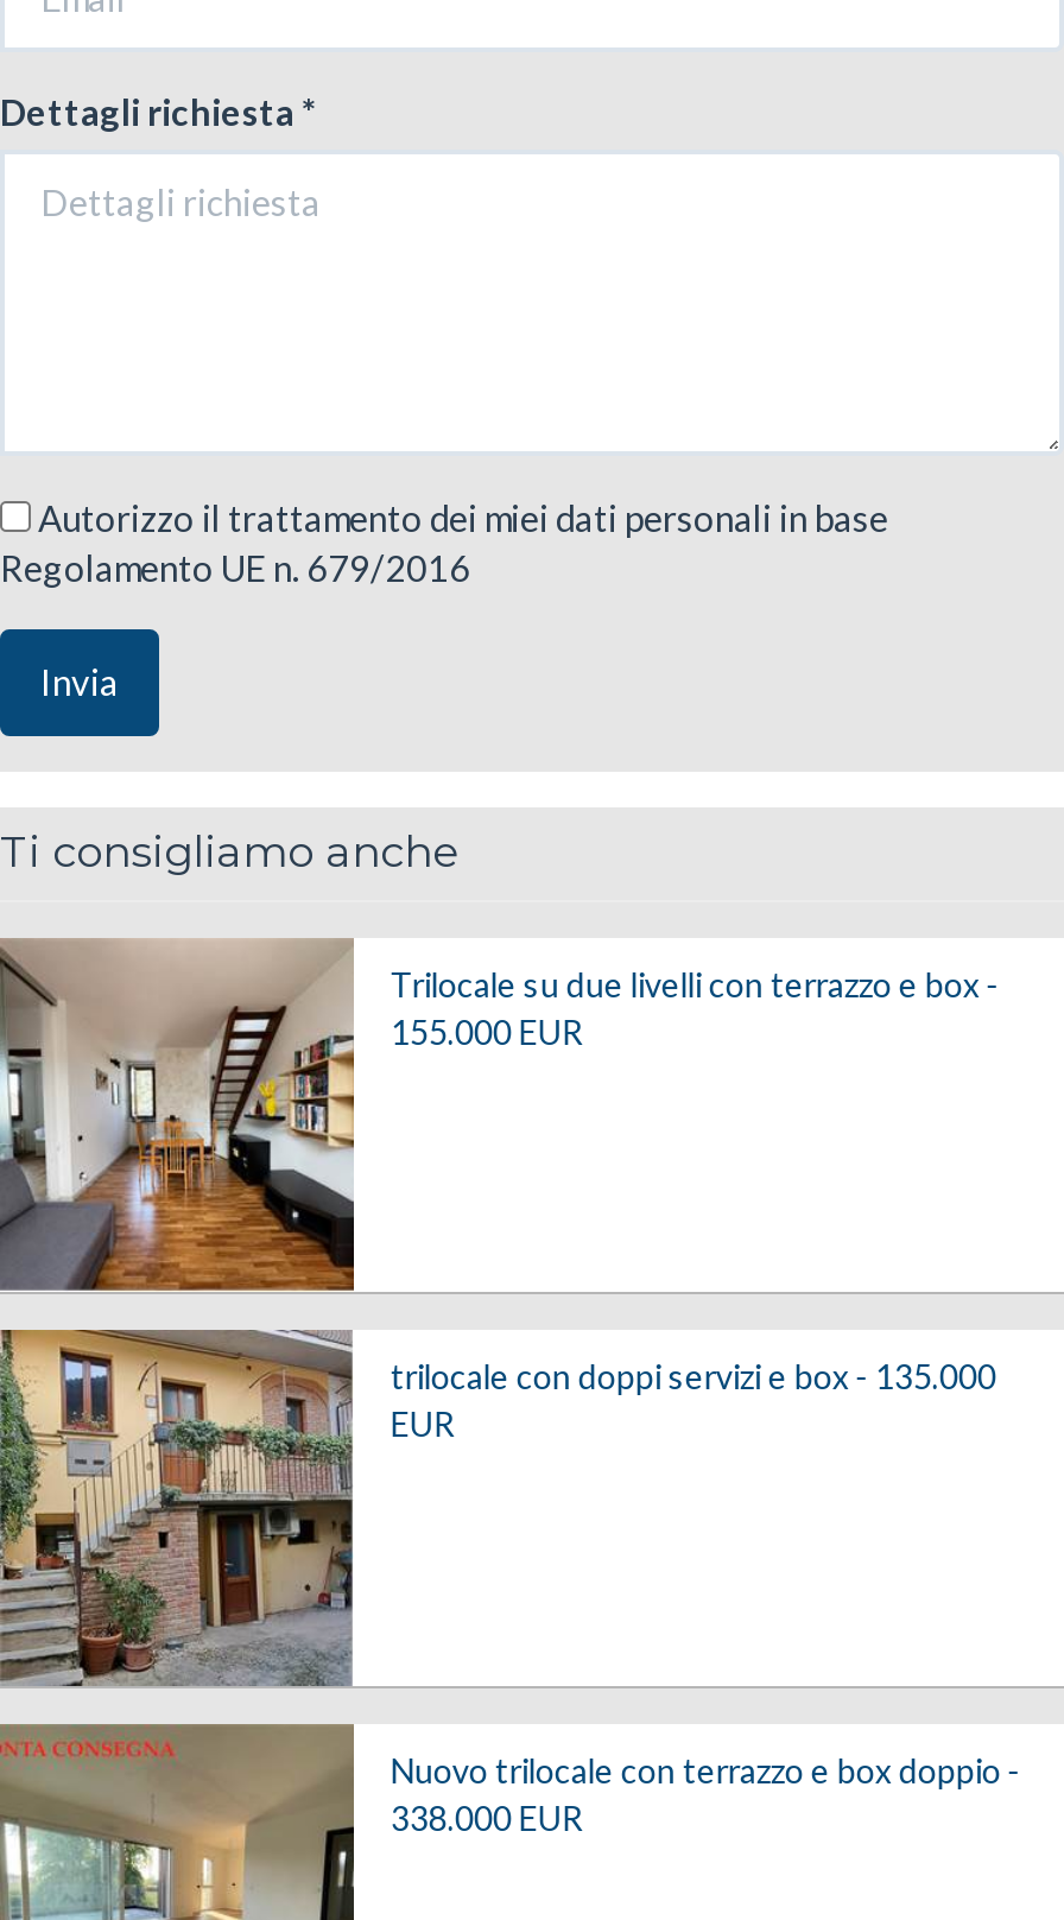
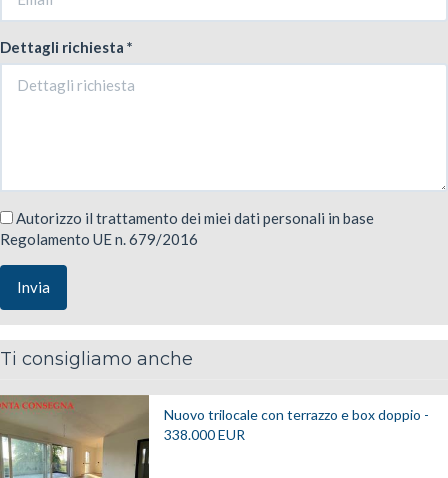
[7,940,998,1292] [image] | Trilocale su due livelli con terrazzo e box - | 155.000 EUR -> none
[7,1327,996,1688] [image] | trilocale con doppi servizi e box - 135.000 | EUR -> none

